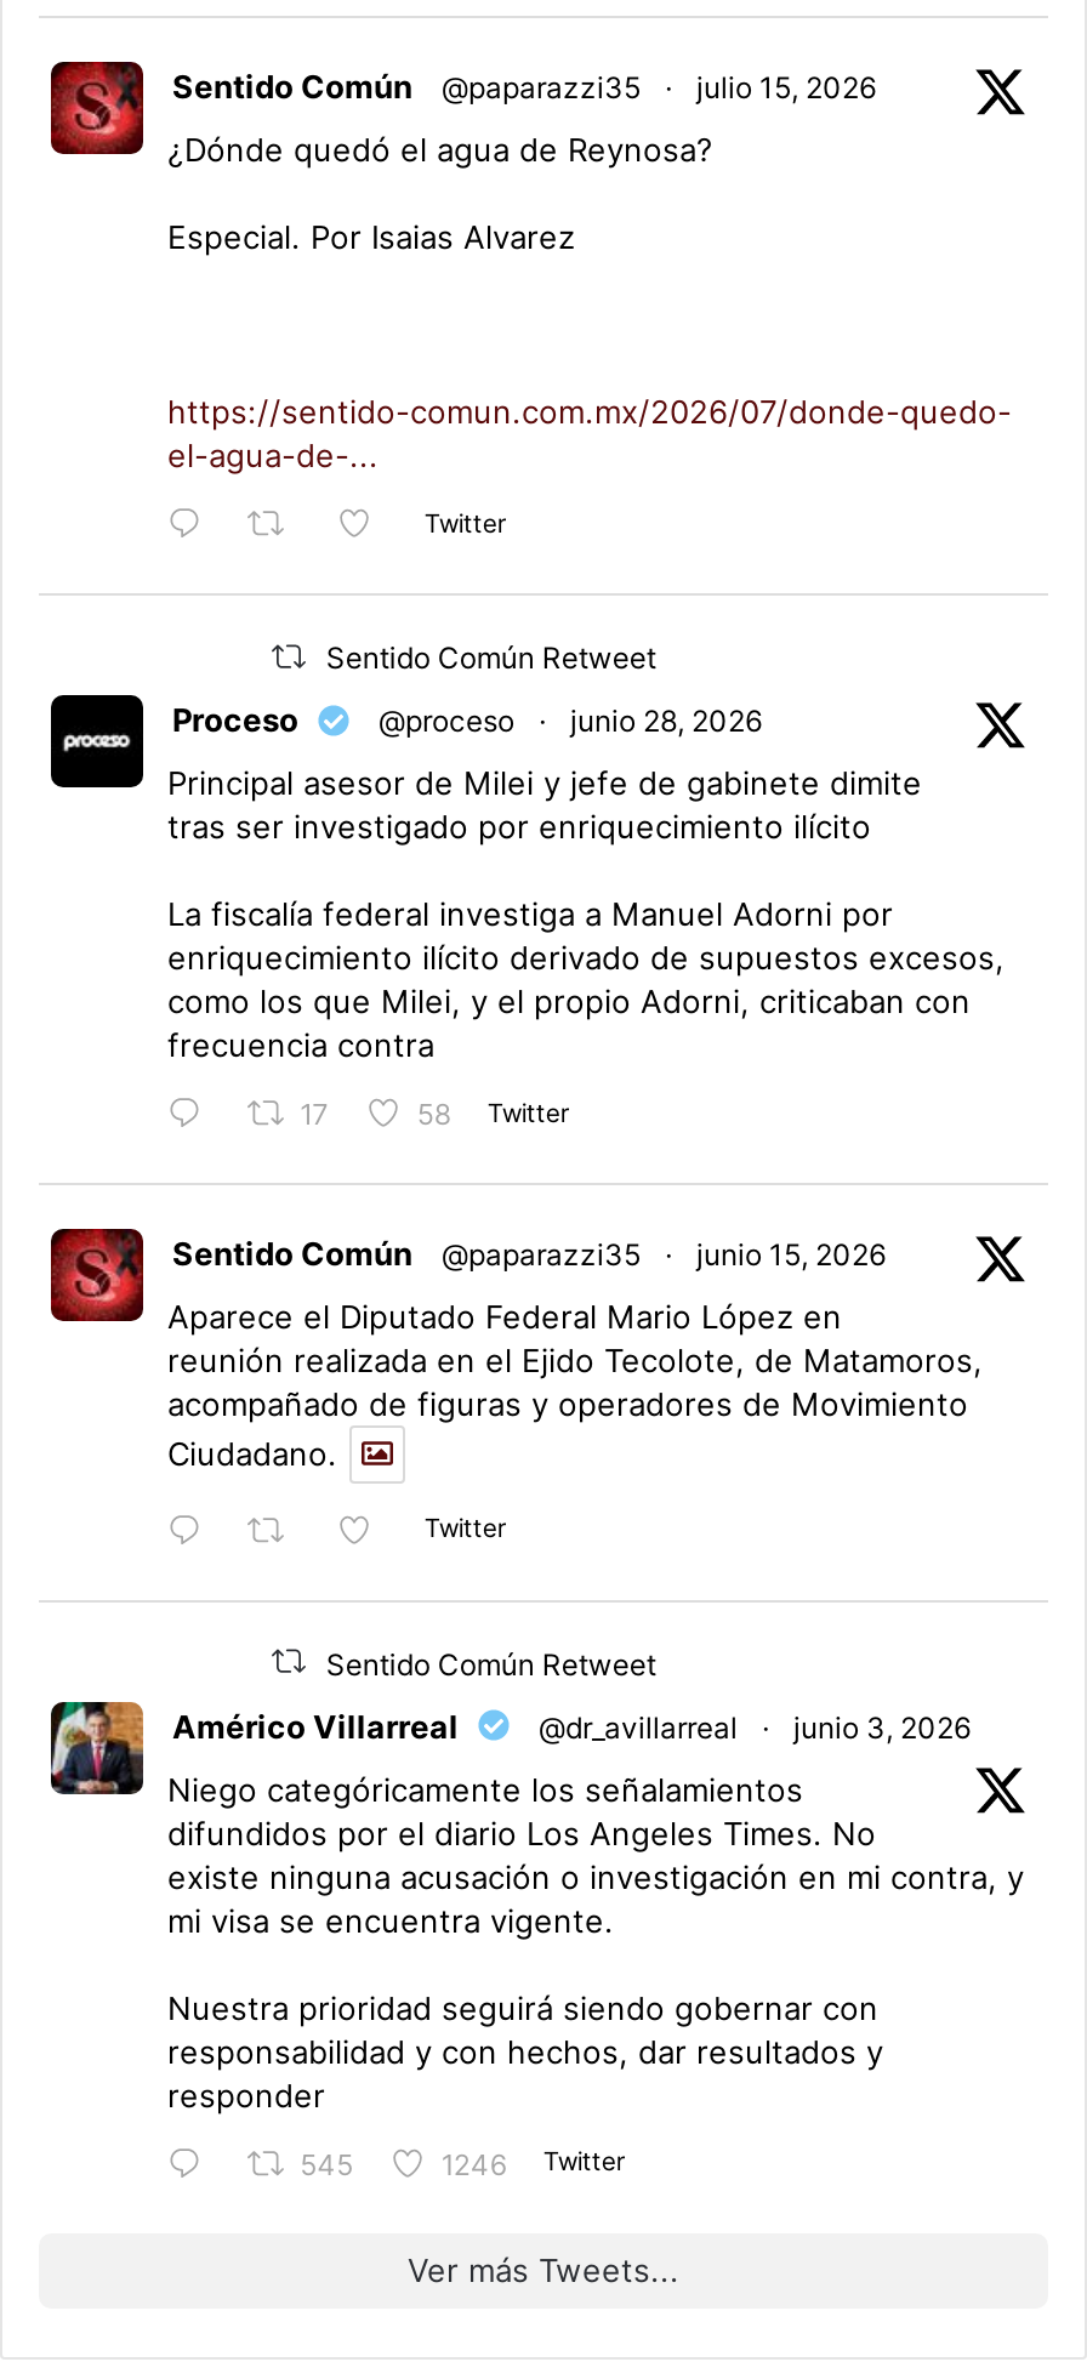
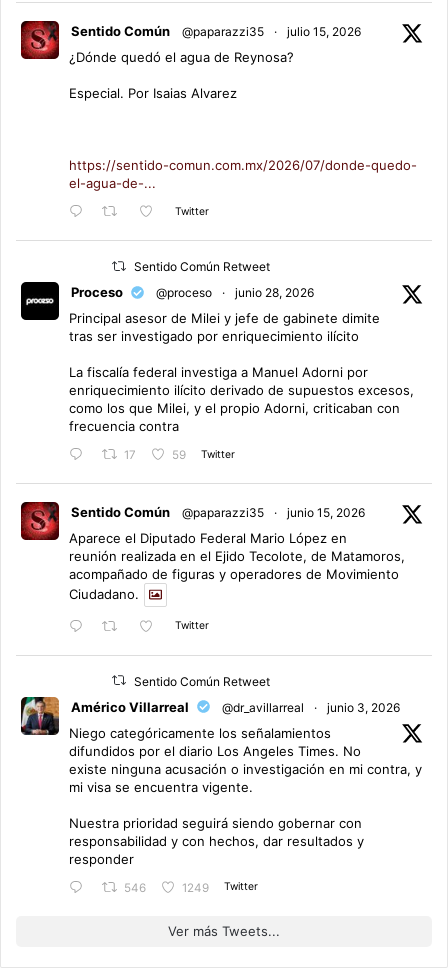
[417,1097,570,1133] 58 Twitter -> [172,447,235,462] 59 Twitter
[300,2148,353,2182] 545 -> [124,881,146,895] 546
[441,2146,626,2182] 1246 Twitter -> [182,880,258,895] 1249 Twitter

